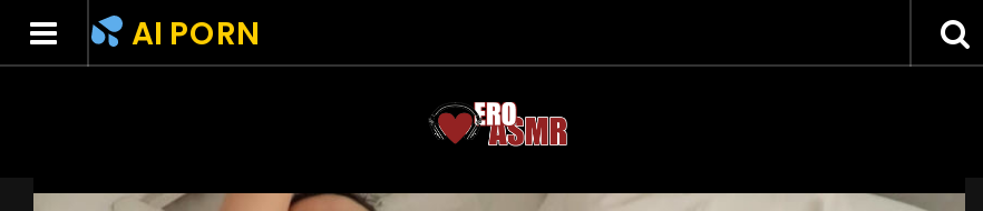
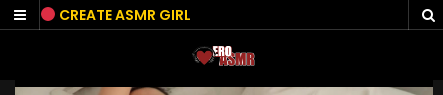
[125,10,258,54] AI PORN -> [56,4,191,24] CREATE ASMR GIRL

